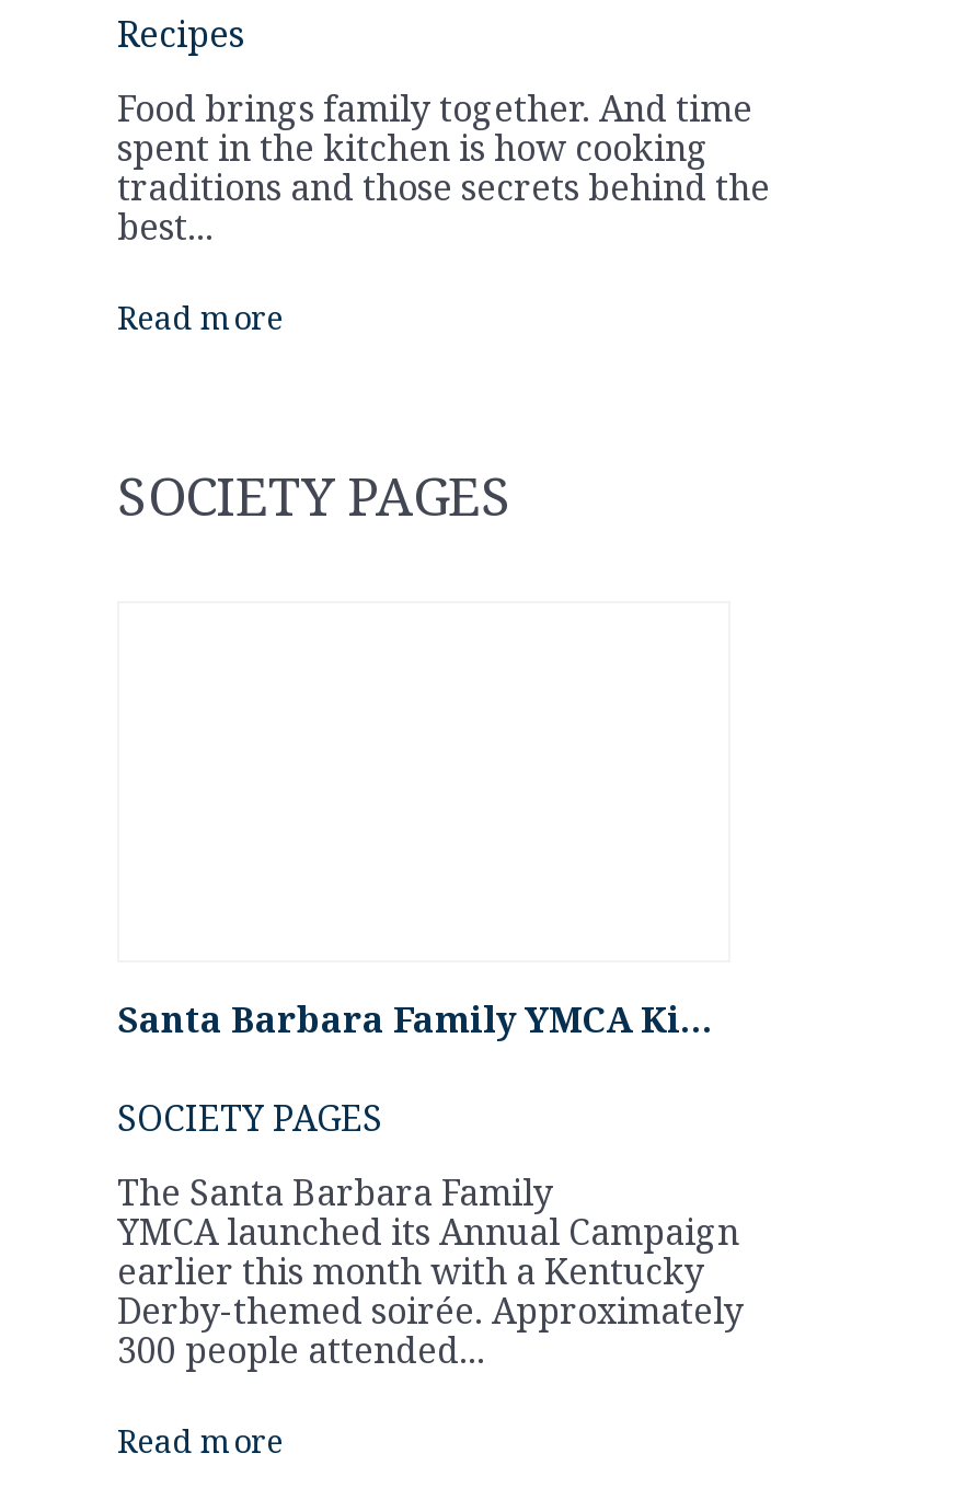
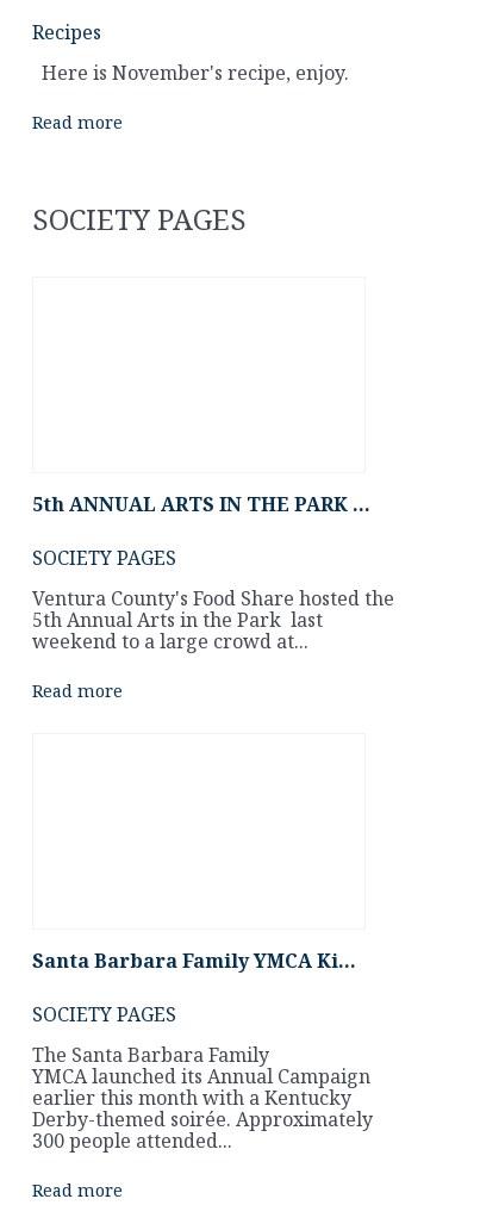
[117,85,770,251] Food brings family together. And time | spent in the kitchen is how cooking | traditions and those secrets behind the | best... -> [32,60,349,86] Here is November's recipe, enjoy.
moved [117,297,511,531] -> [32,111,247,239]: Read more | SOCIETY PAGES
none -> [32,491,394,702] 5th ANNUAL ARTS IN THE PARK … | SOCIETY PAGES | Ventura County's Food Share hosted the | 5th Annual Arts in the Park last | weekend to a large crowd at... | Read more

